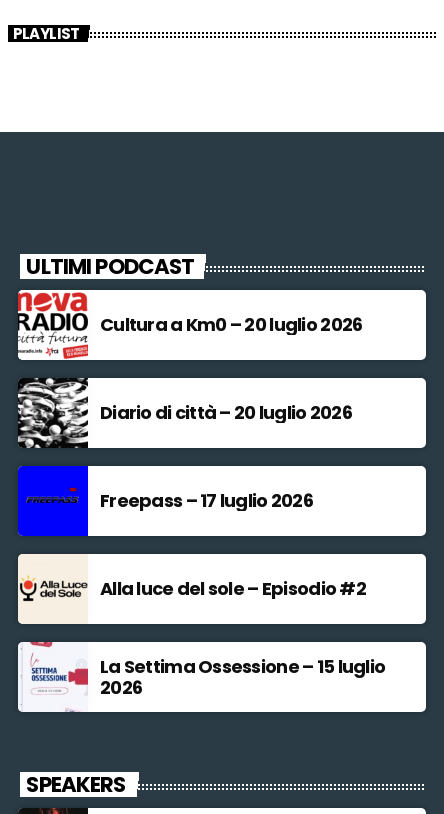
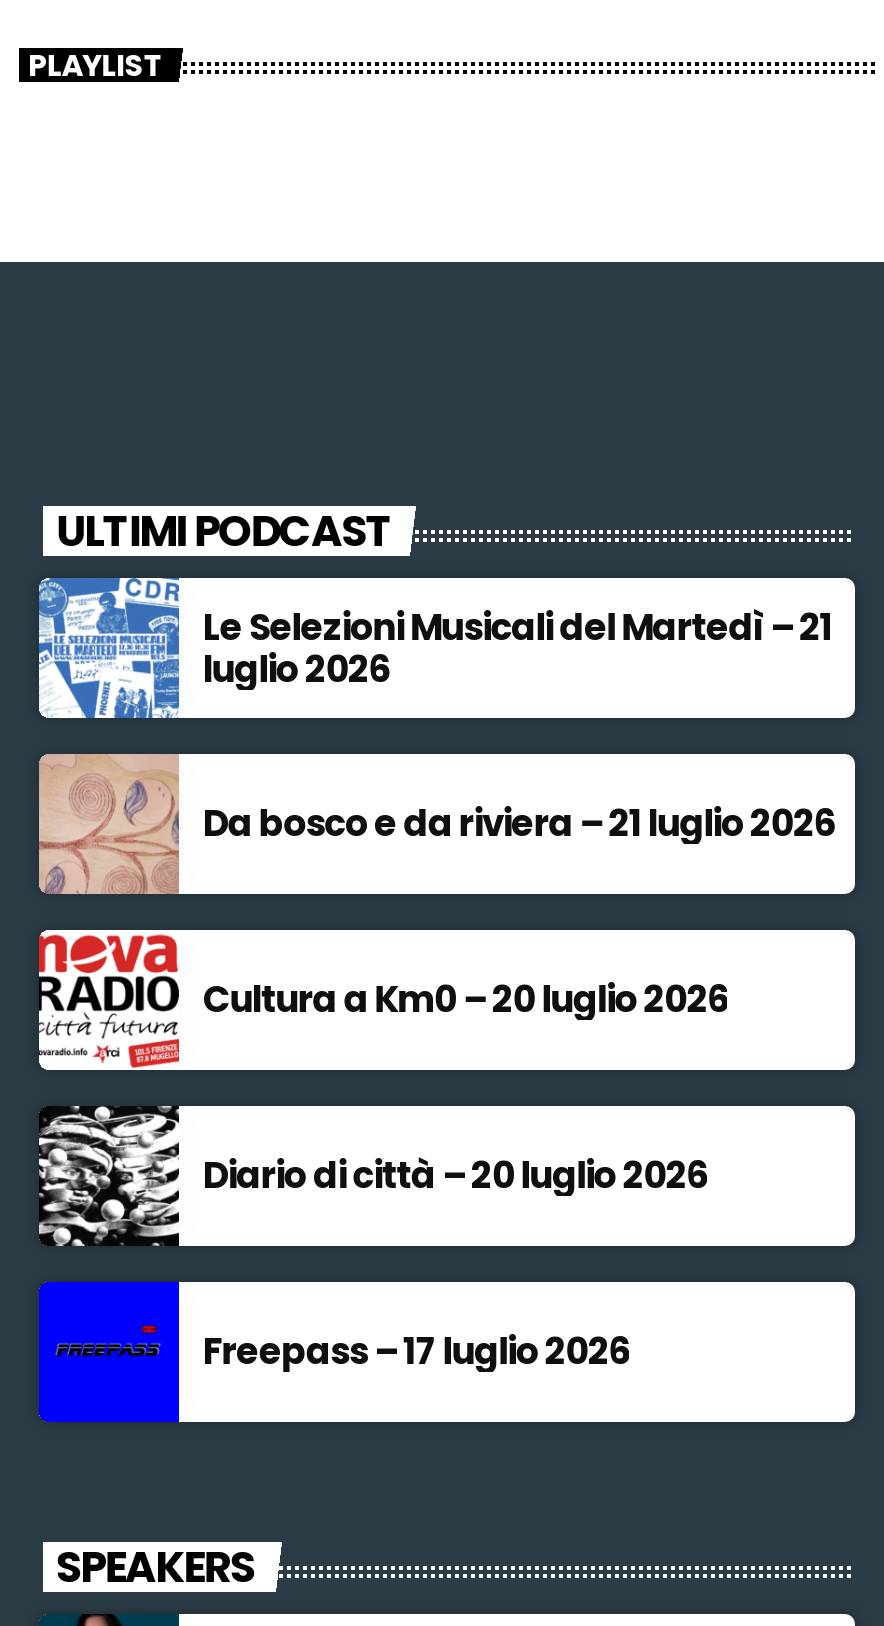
none -> [37,576,834,849] [image] | Le Selezioni Musicali del Martedì – 21 | luglio 2026 | Da bosco e da riviera – 21 luglio 2026
none -> [37,752,181,896] [image]
moved [17,290,362,513] -> [37,930,728,1377]: [image] | Cultura a Km0 – 20 luglio 2026 | Diario di città – 20 luglio 2026 | Freepass – 17 luglio 2026
[17,553,385,700] [image] | Alla luce del sole – Episodio #2 | La Settima Ossessione – 15 luglio | 2026 -> none
[17,641,88,713] [image] -> none

